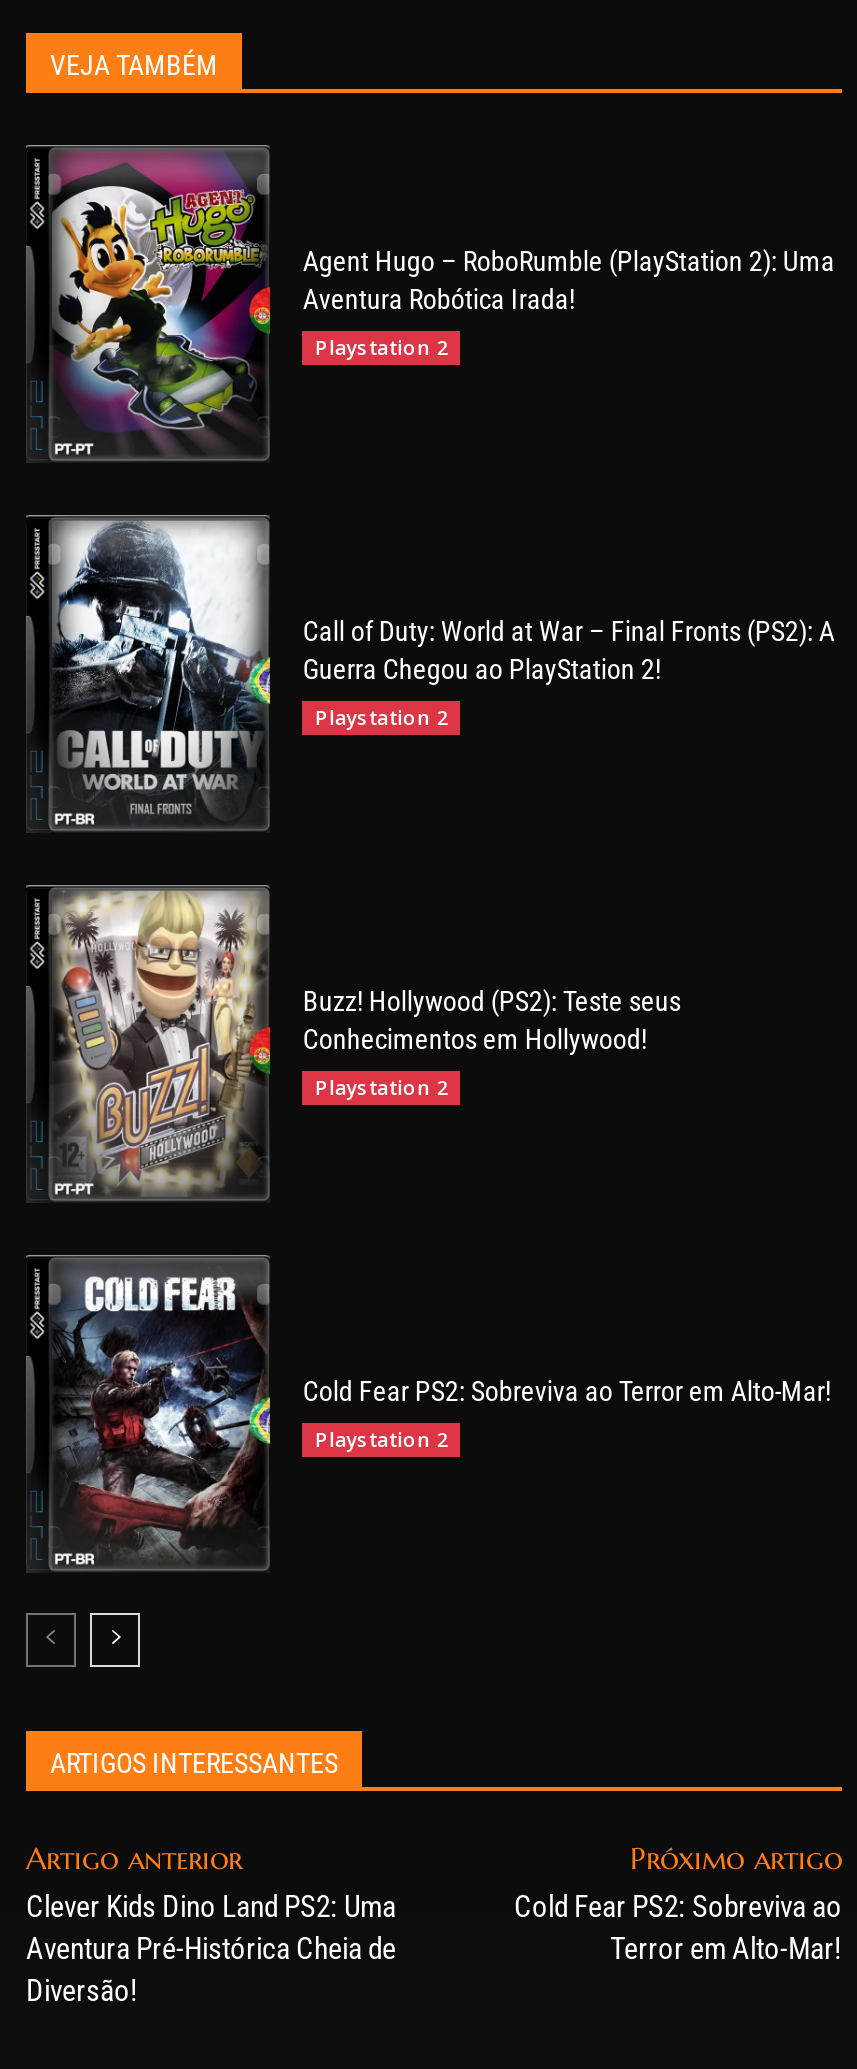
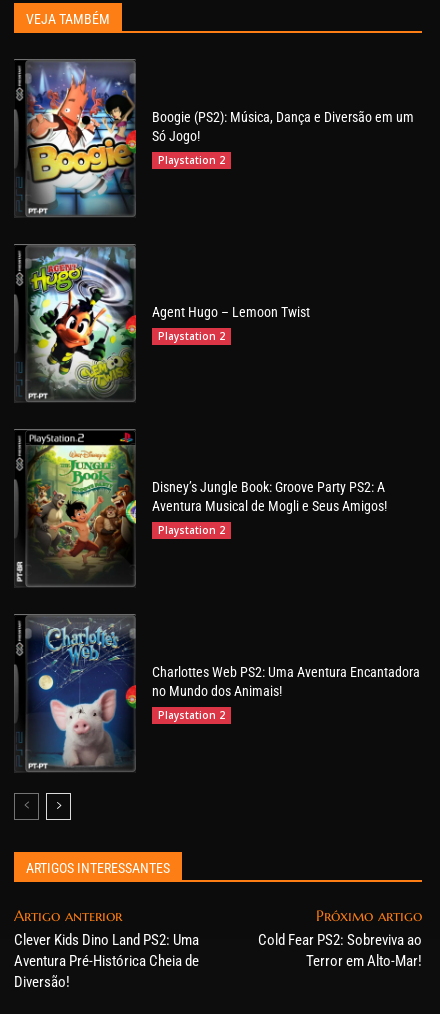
[52,151,835,457] [image] | Agent Hugo – RoboRumble (PlayStation 2): Uma | Aventura Robótica Irada! -> [27,62,414,215] [image] | Boogie (PS2): Música, Dança e Diversão em um | Só Jogo!
[52,519,835,823] [image] | Call of Duty: World at War – Final Fronts (PS2): A | Guerra Chegou ao PlayStation 2! -> [28,247,310,398] [image] | Agent Hugo – Lemoon Twist
[32,887,681,1195] [image] | Buzz! Hollywood (PS2): Teste seus | Conhecimentos em Hollywood! -> [16,431,387,585] [image] | Disney’s Jungle Book: Groove Party PS2: A | Aventura Musical de Mogli e Seus Amigos!
[56,1275,831,1563] [image] | Cold Fear PS2: Sobreviva ao Terror em Alto-Mar! -> [27,618,420,768] [image] | Charlottes Web PS2: Uma Aventura Encantadora | no Mundo dos Animais!

